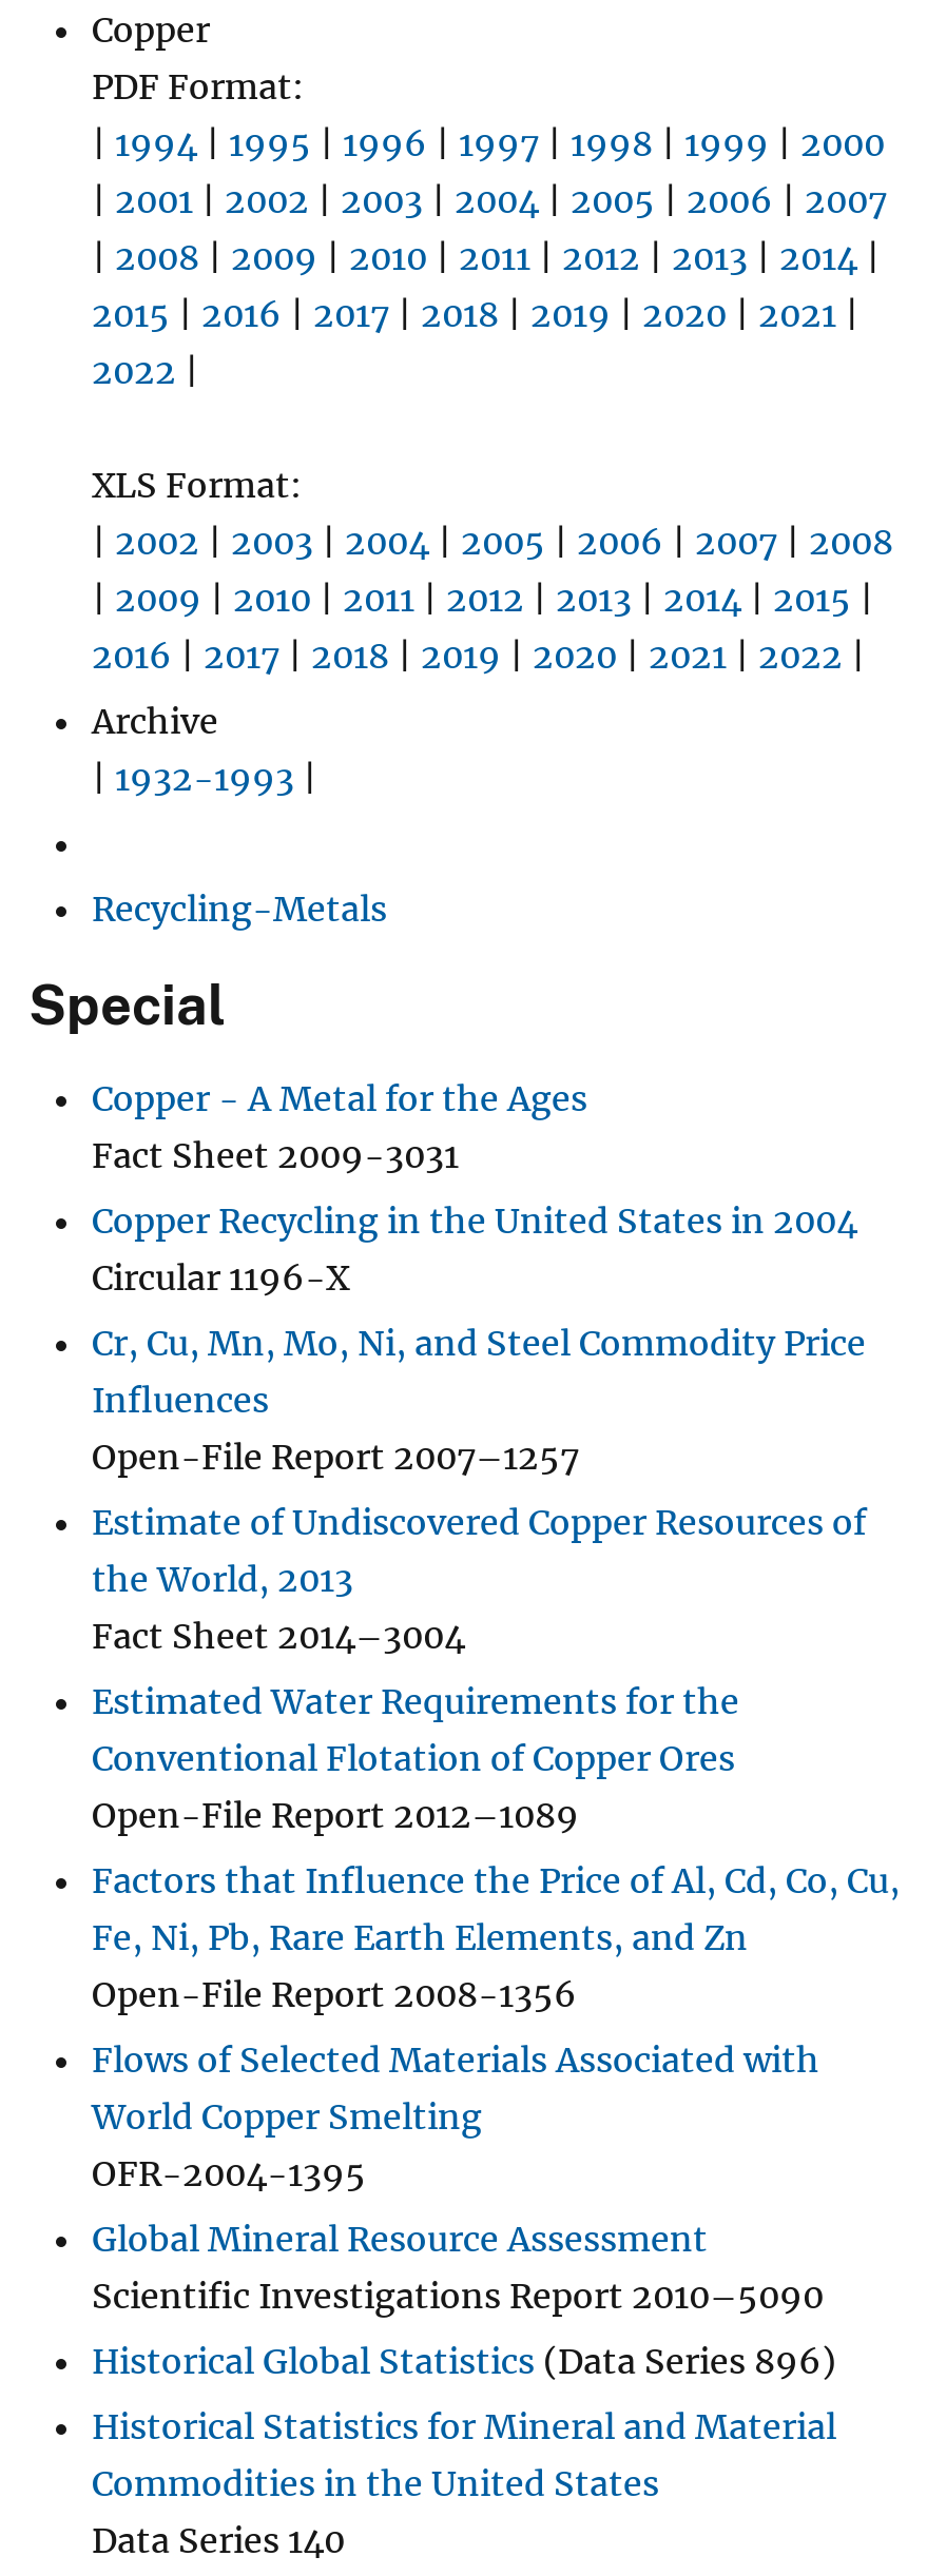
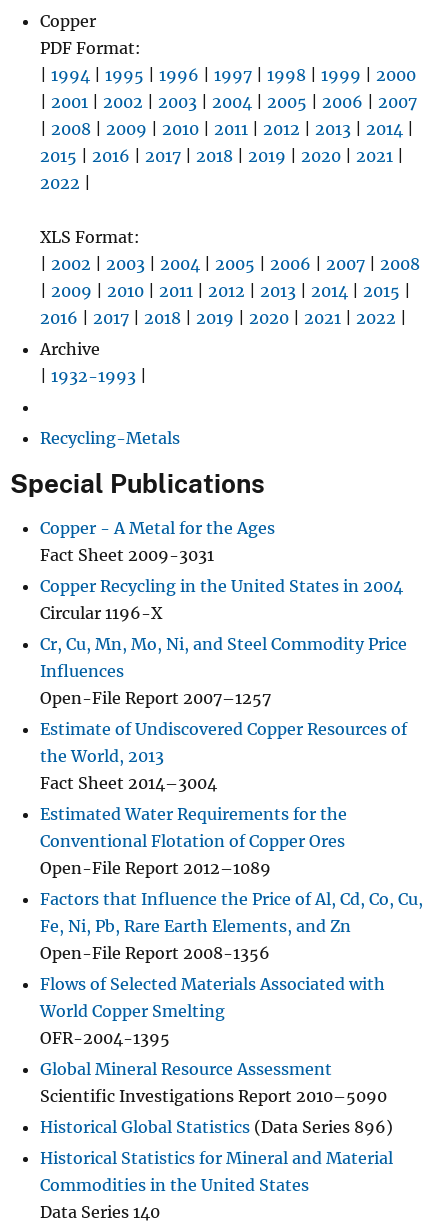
[28,972,227,1038] Special -> [10,468,265,499] Special Publications

